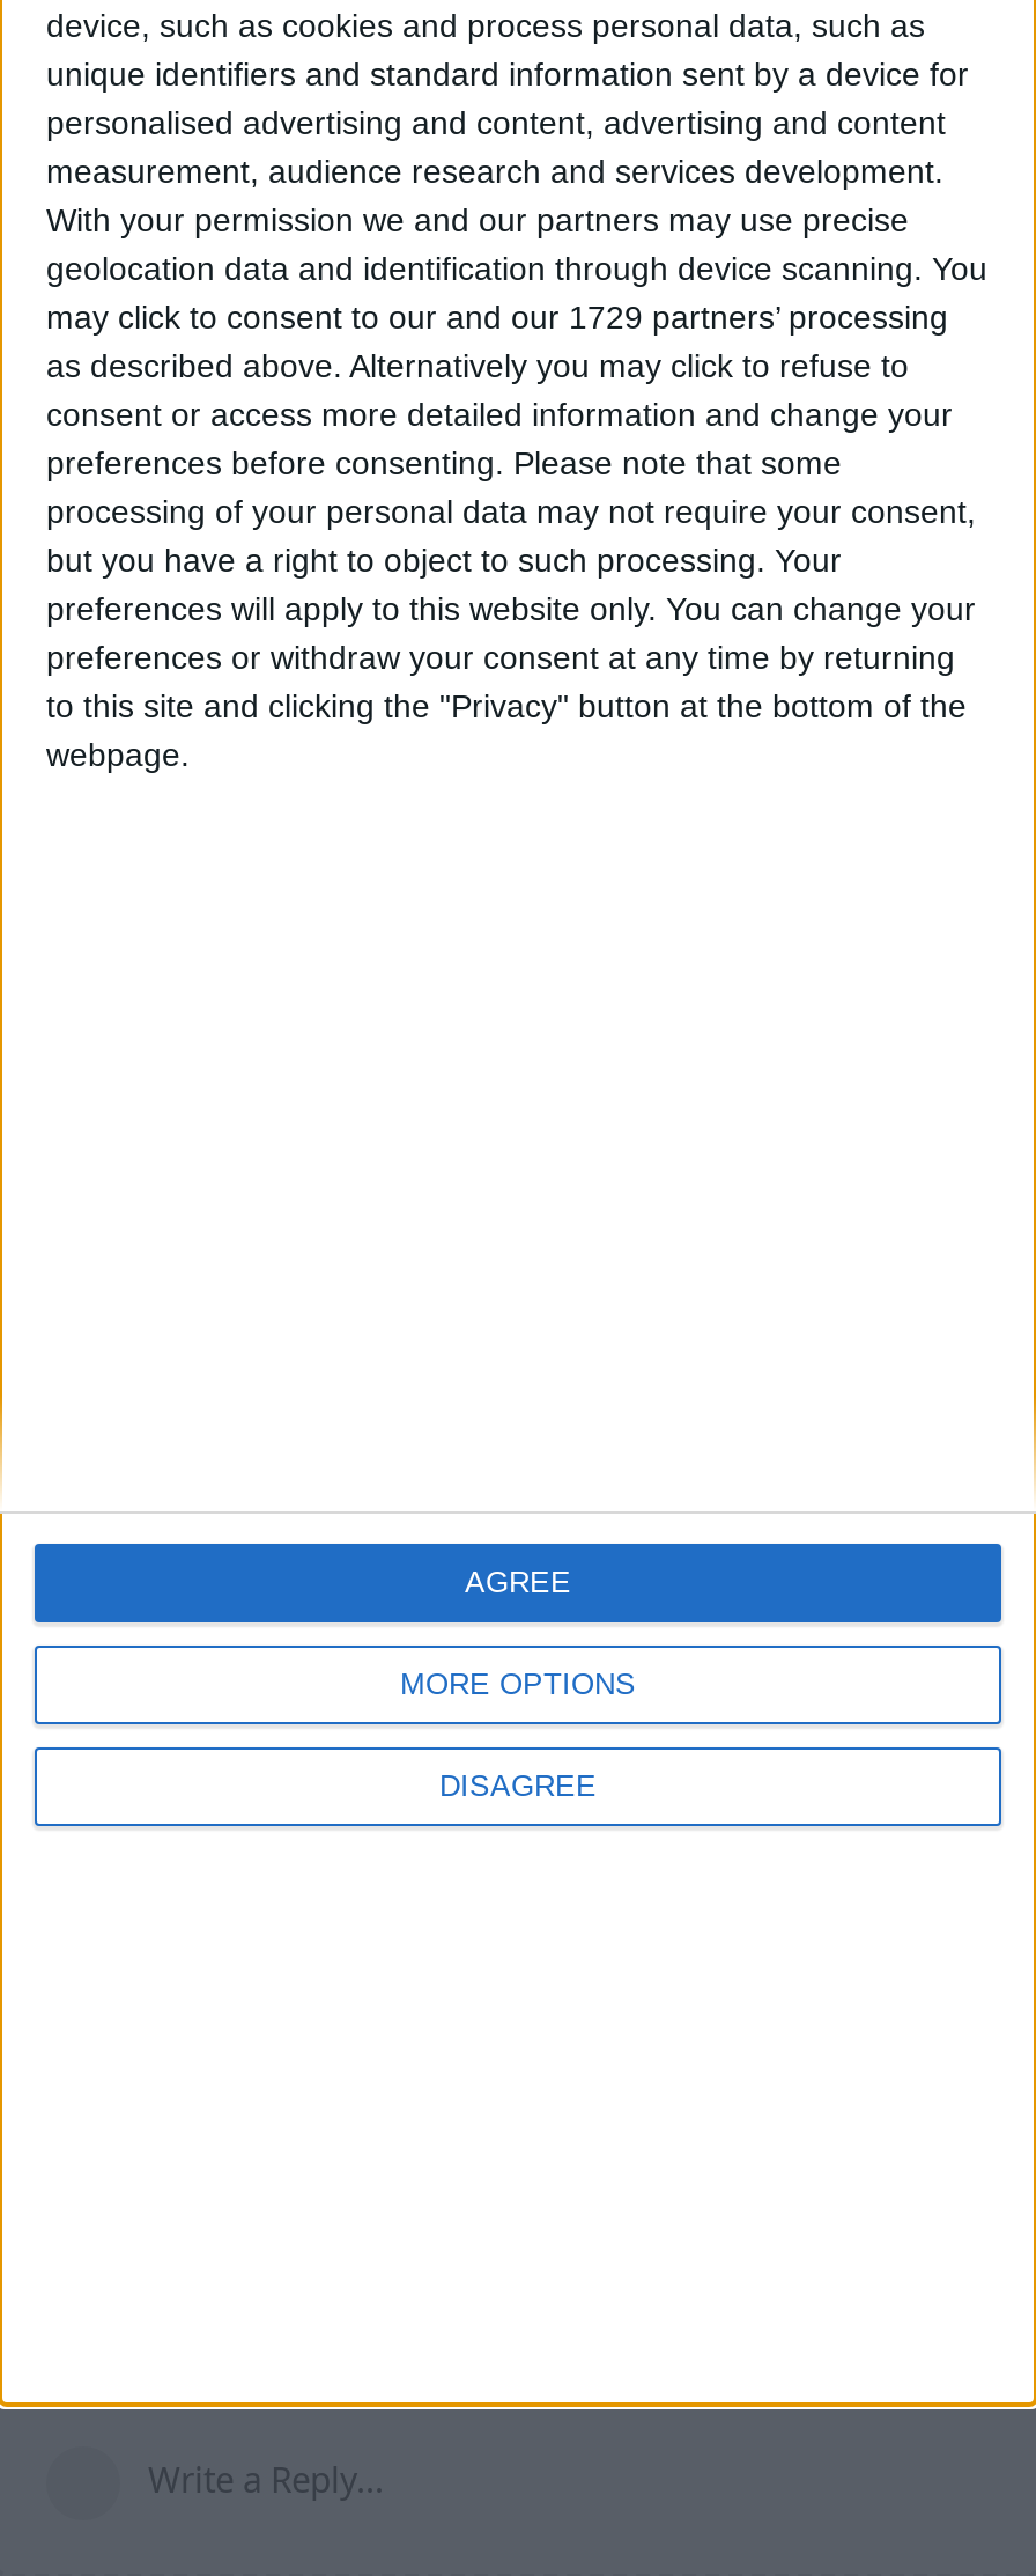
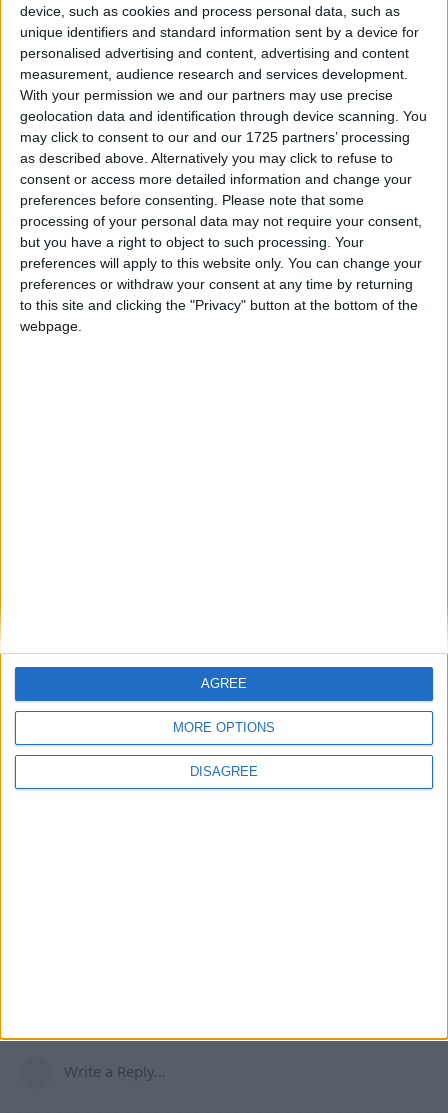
[46,299,948,336] may click to consent to our and our 1729 partners’ processing -> [20,129,410,145] may click to consent to our and our 1725 partners’ processing

